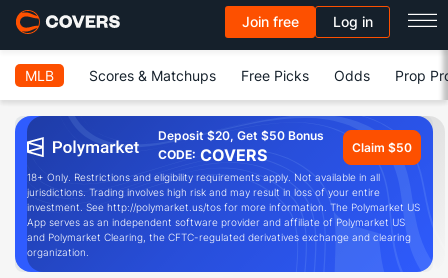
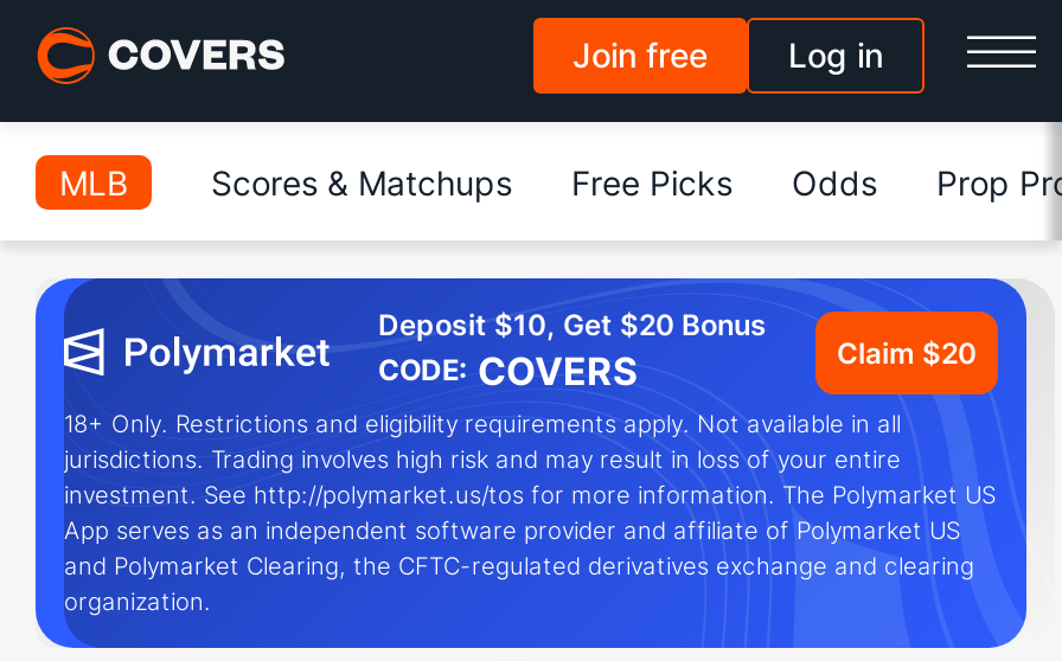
[158,128,324,143] Deposit $20, Get $50 Bonus -> [378,307,767,342] Deposit $10, Get $20 Bonus
[352,139,412,154] Claim $50 -> [837,334,977,370] Claim $20

